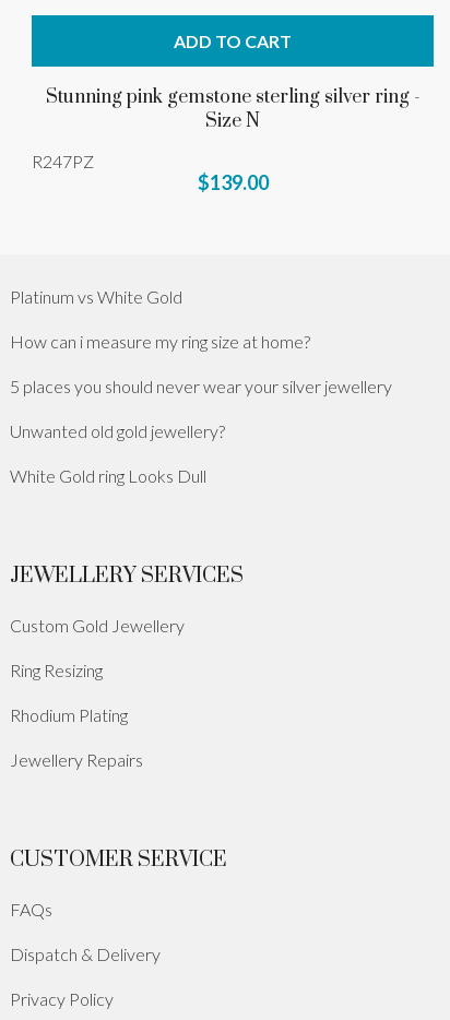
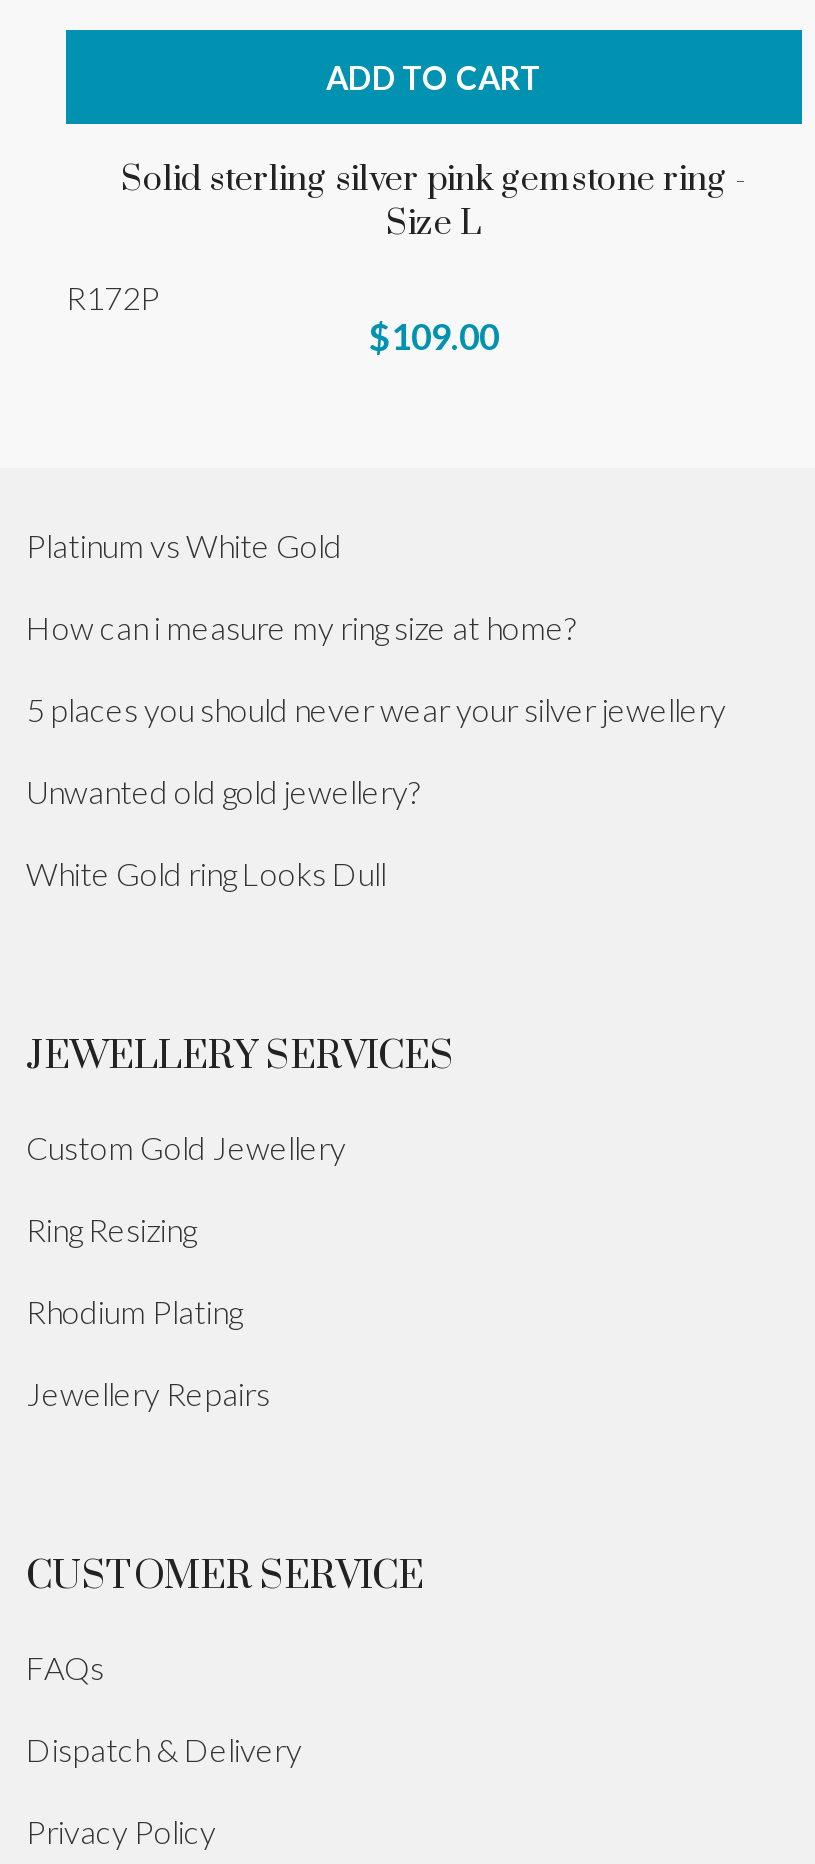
[45,85,420,133] Stunning pink gemstone sterling silver ring - | Size N -> [121,157,747,245] Solid sterling silver pink gemstone ring - | Size L
[32,150,268,194] R247PZ | $139.00 -> [66,277,499,357] R172P | $109.00

